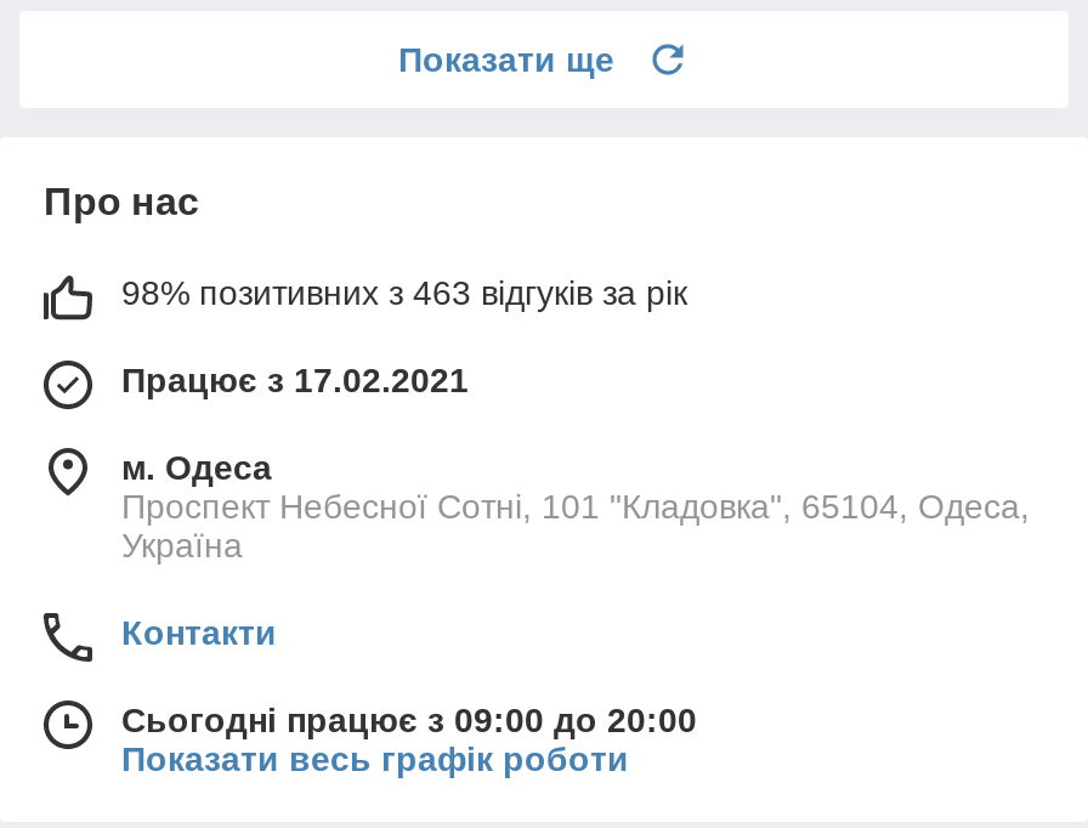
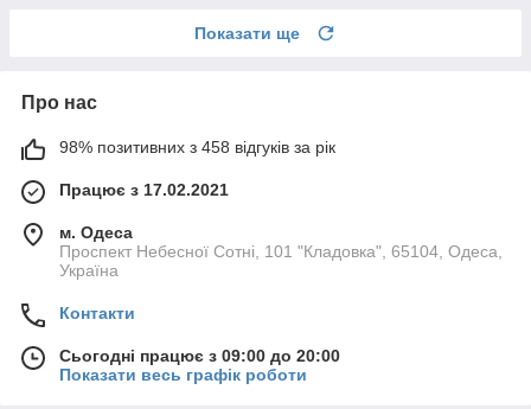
[121,273,687,312] 98% позитивних з 463 відгуків за рік -> [59,137,335,156] 98% позитивних з 458 відгуків за рік

